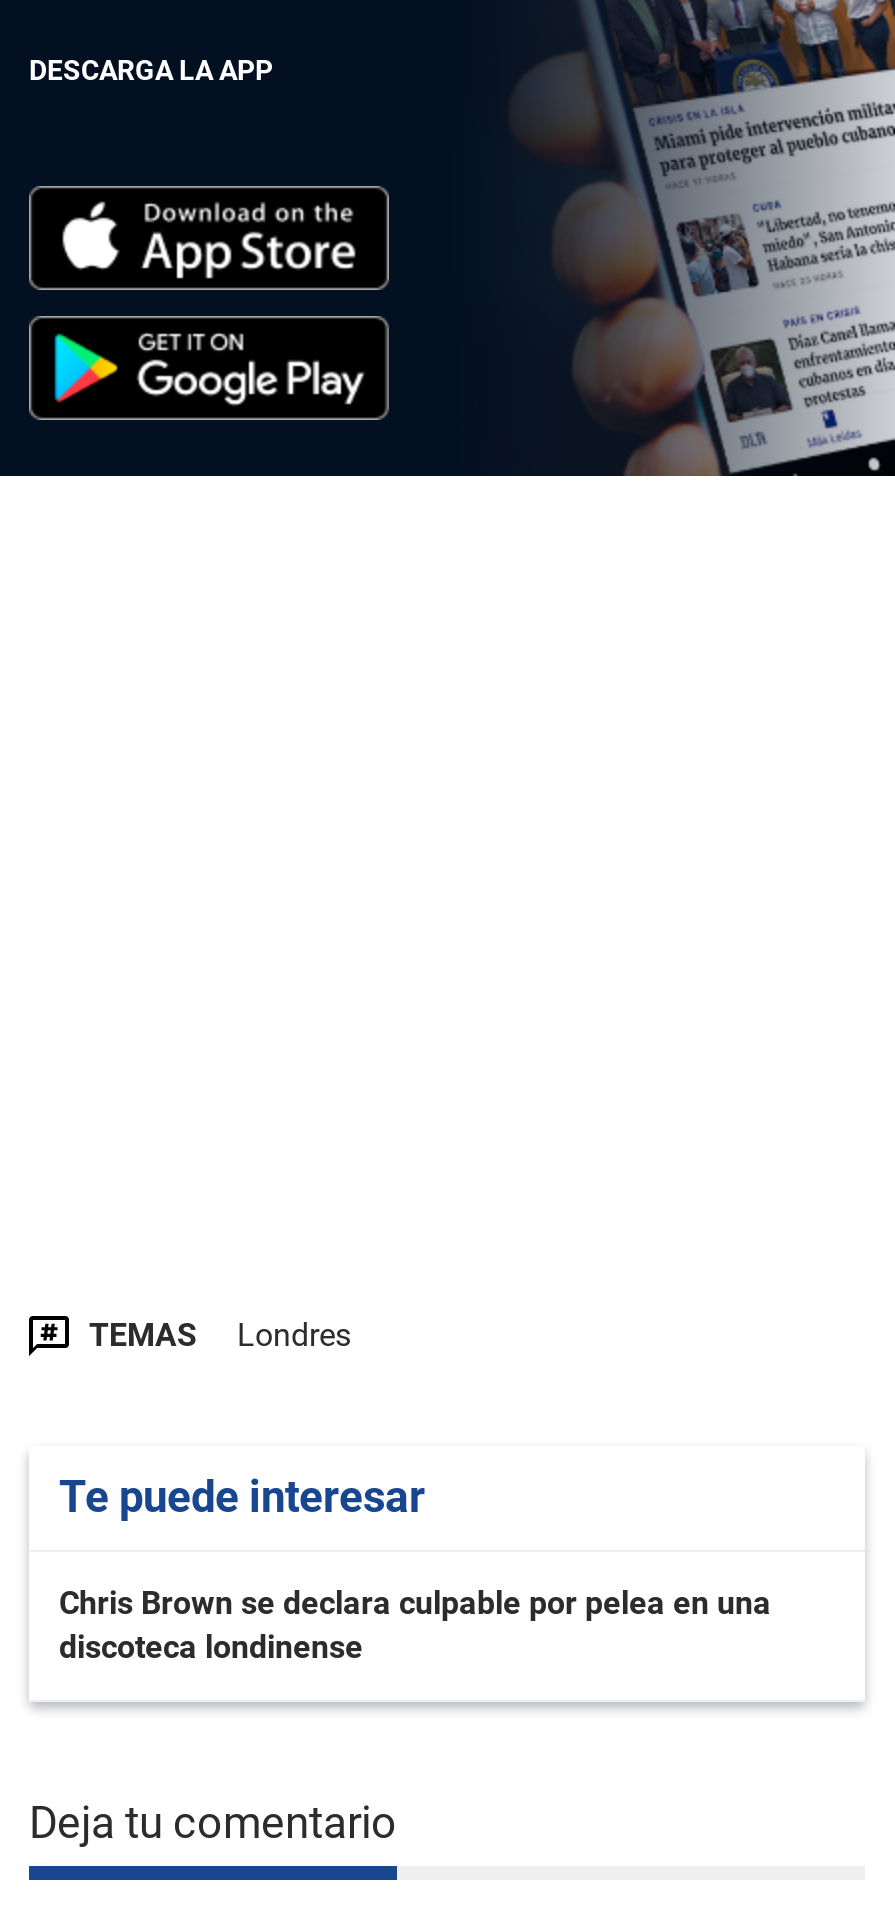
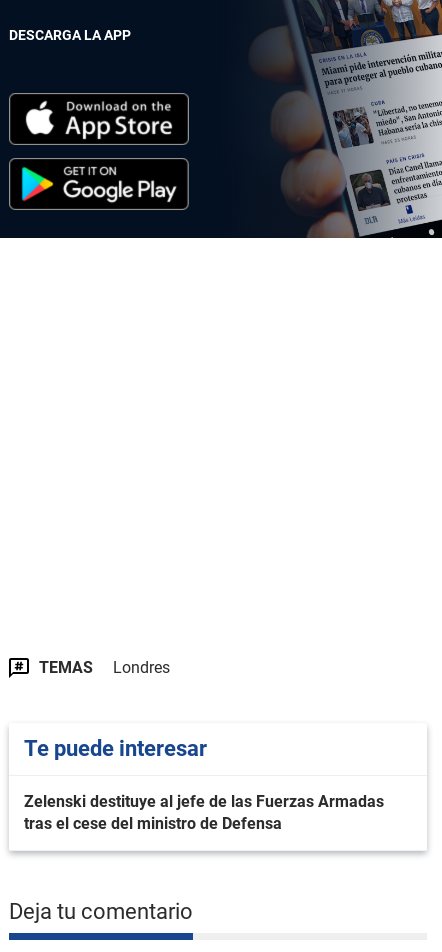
[59,1584,771,1666] Chris Brown se declara culpable por pelea en una | discoteca londinense -> [24,792,384,833] Zelenski destituye al jefe de las Fuerzas Armadas | tras el cese del ministro de Defensa

